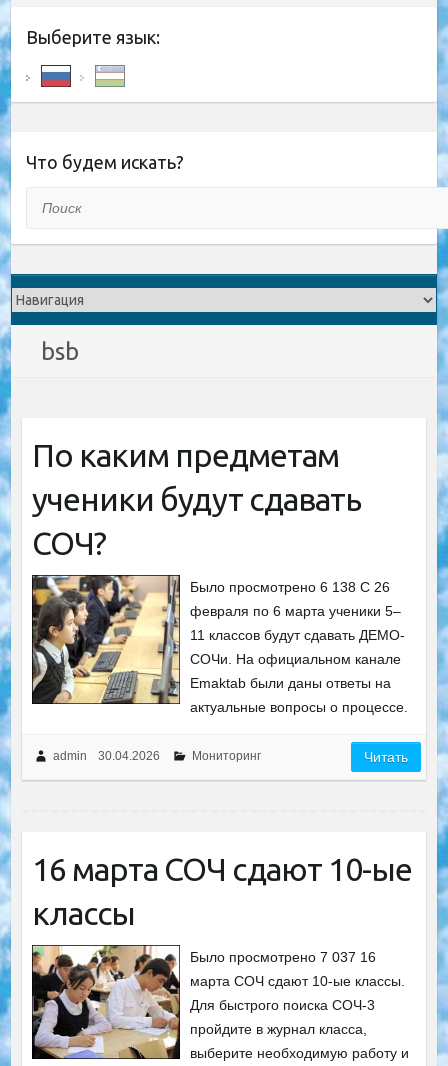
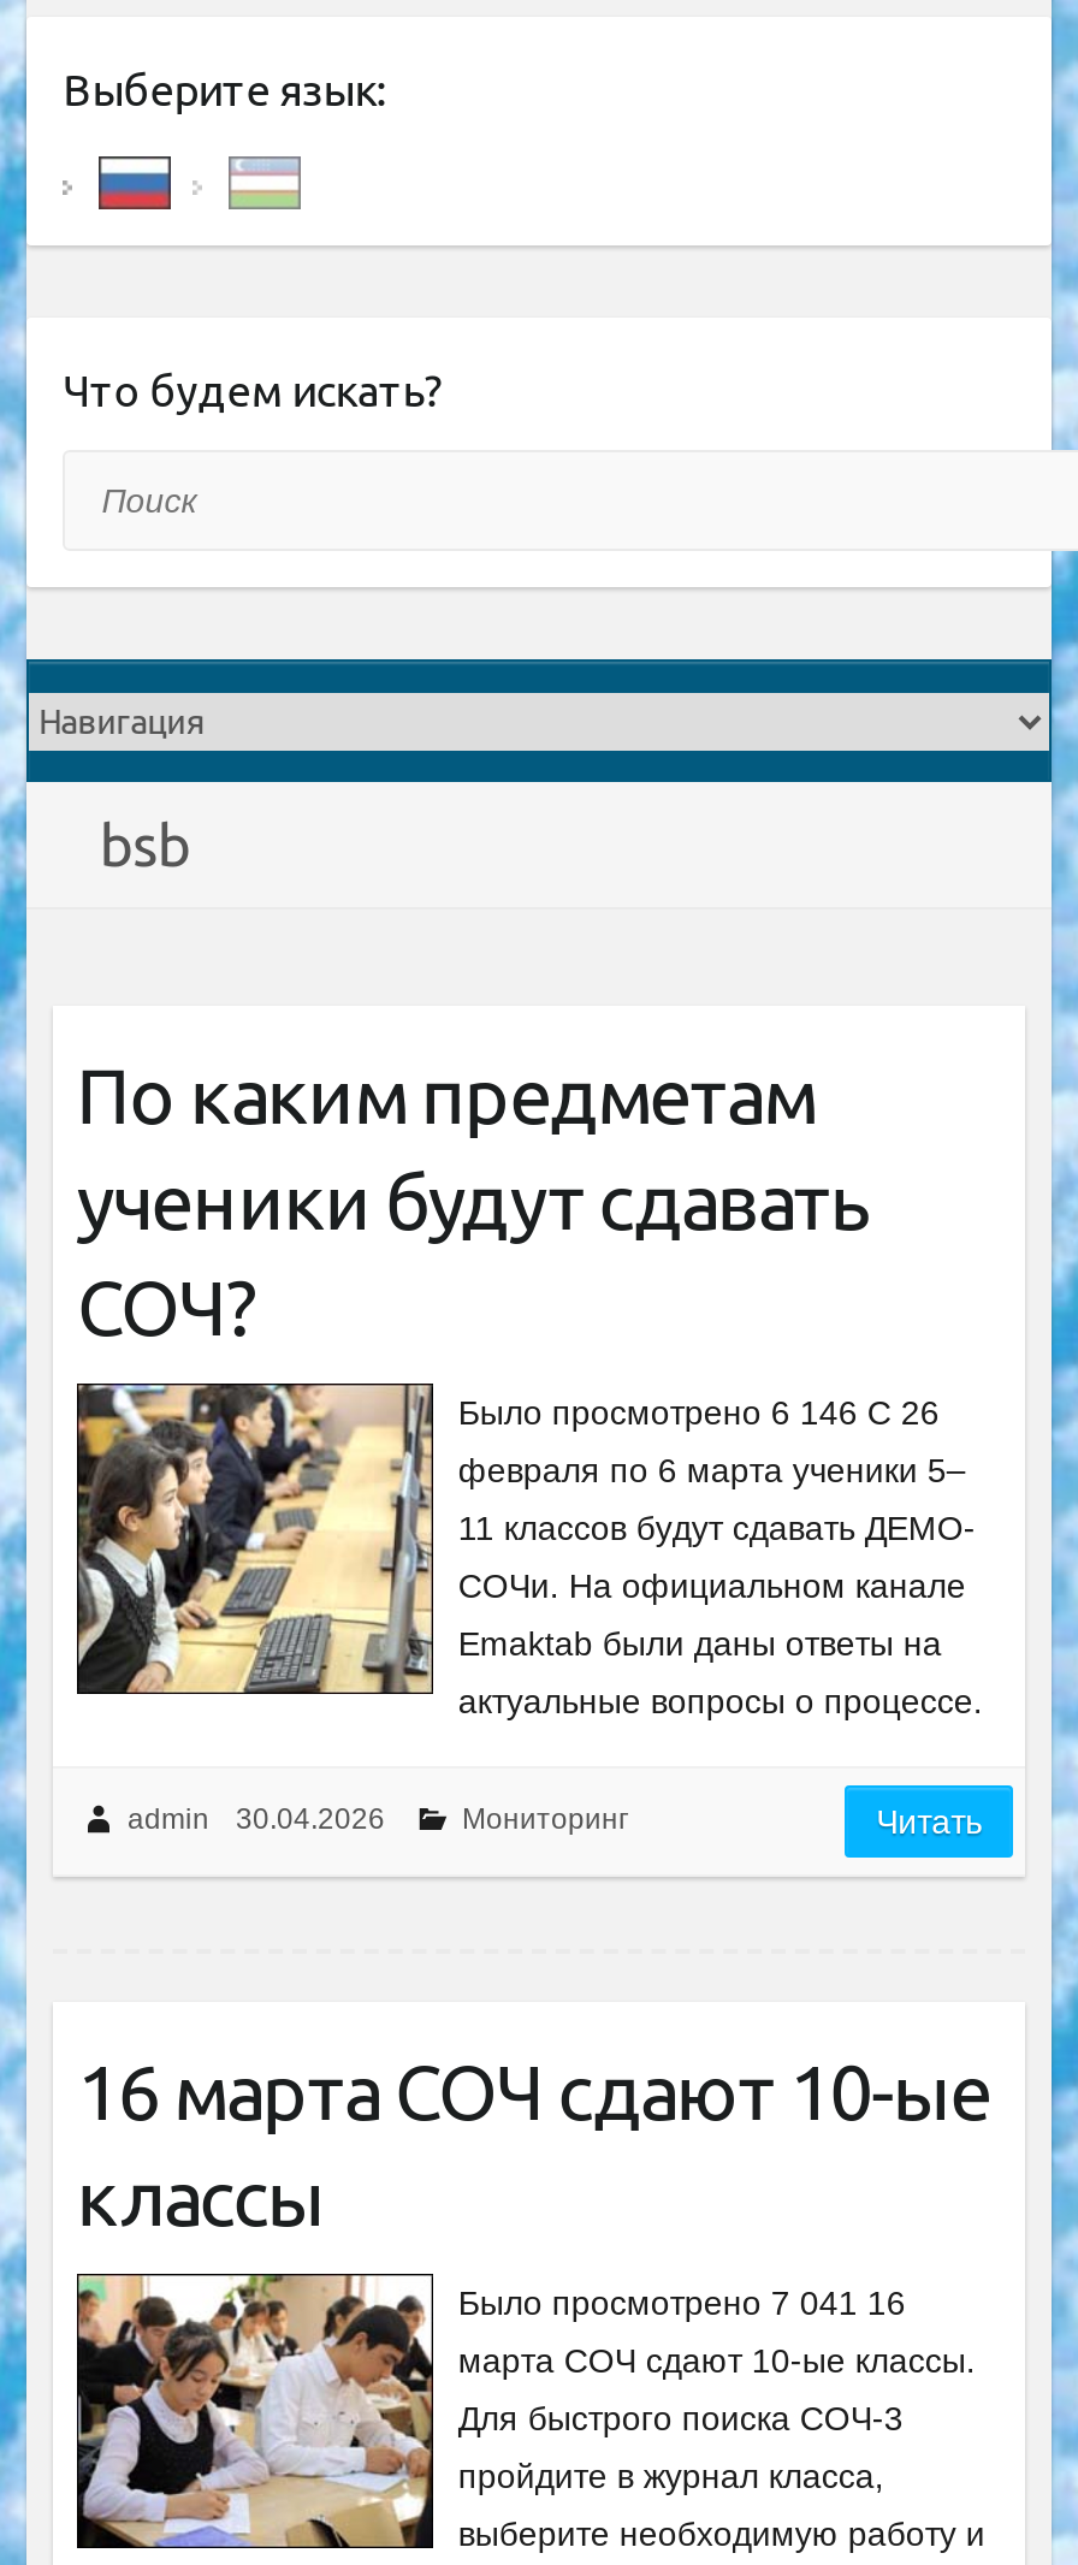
[190,579,390,595] Было просмотрено 6 138 С 26 -> [458,1393,939,1432] Было просмотрено 6 146 С 26
[190,949,376,965] Было просмотрено 7 037 16 -> [458,2283,905,2322] Было просмотрено 7 041 16

